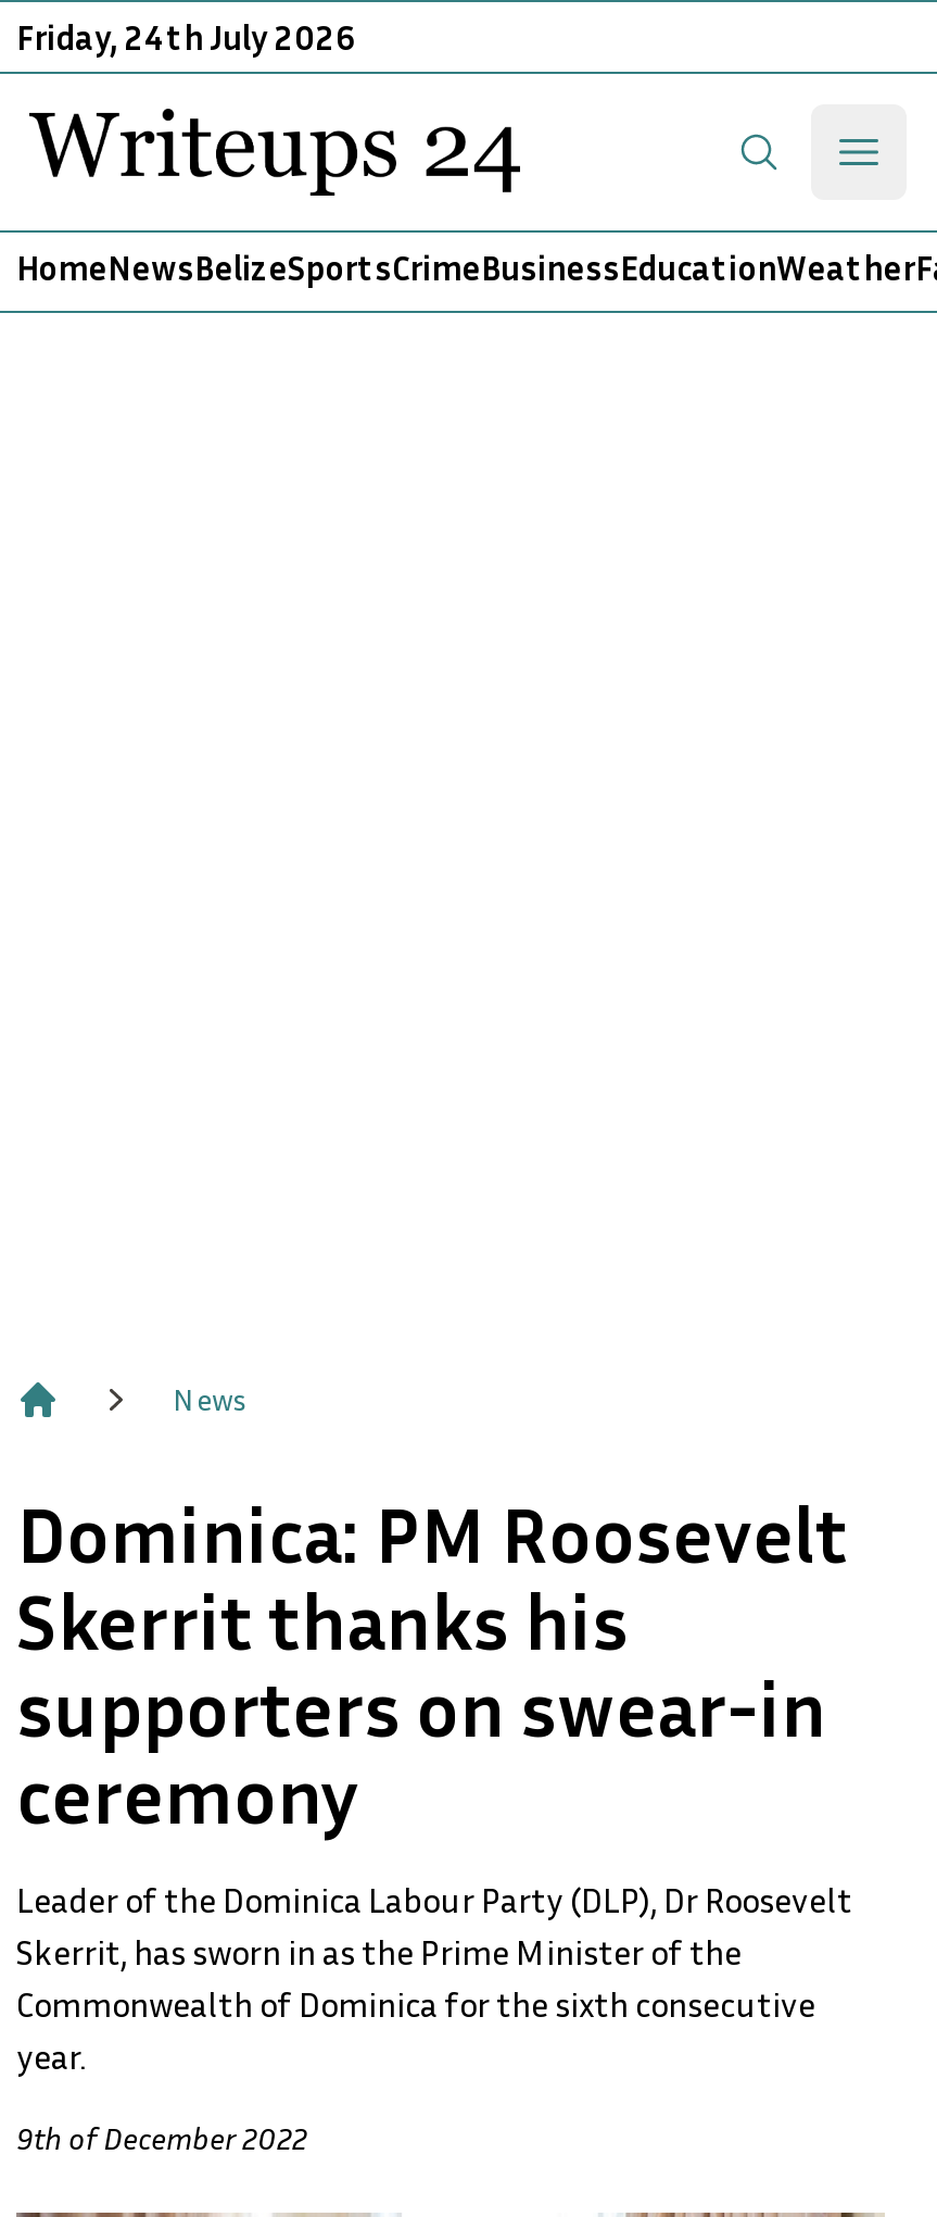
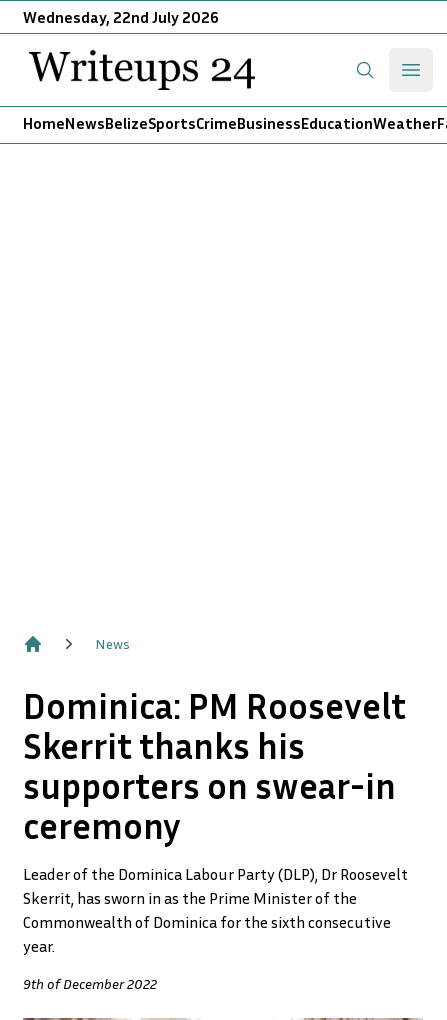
[16,15,355,59] Friday, 24th July 2026 -> [23,7,219,27] Wednesday, 22nd July 2026

